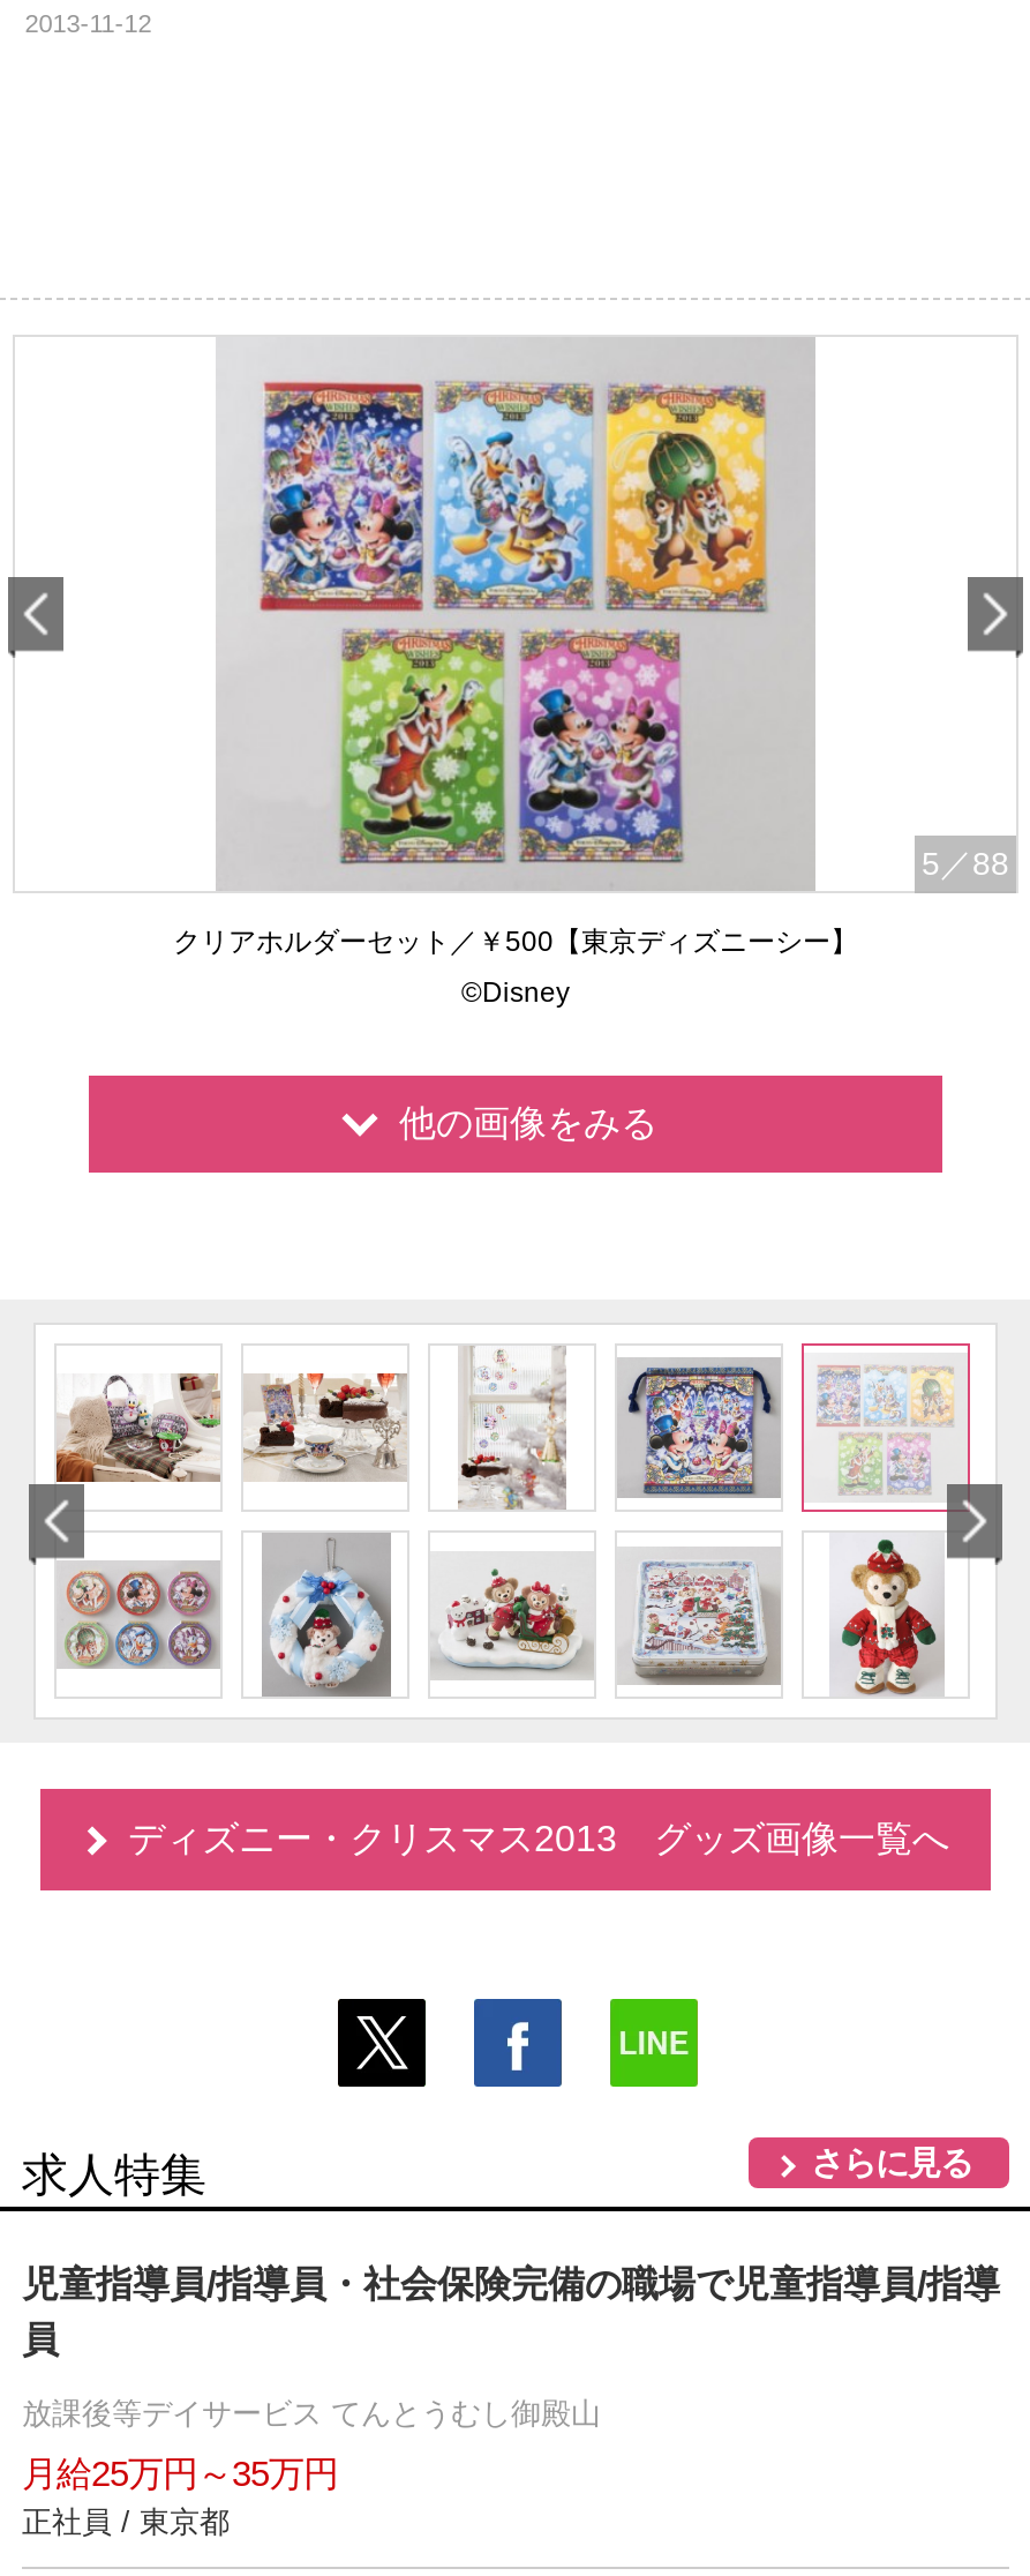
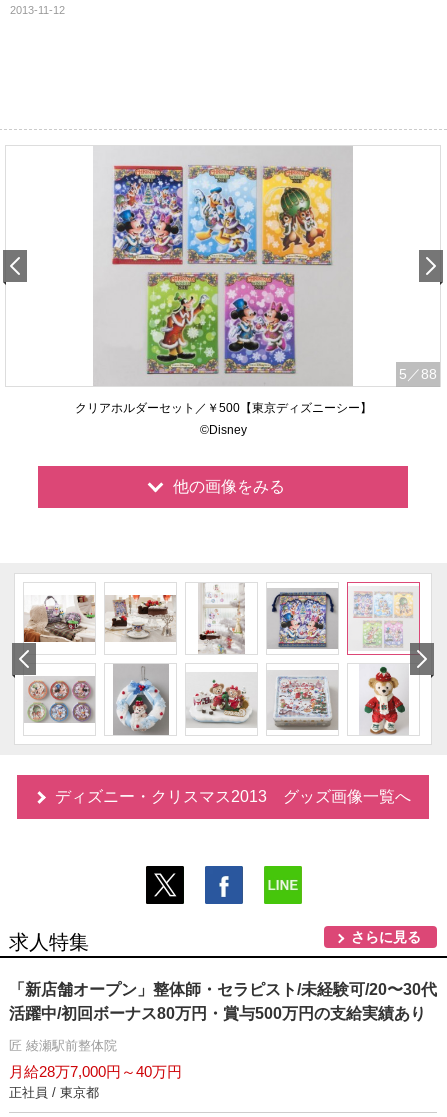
[22,2265,1000,2360] 児童指導員/指導員・社会保険完備の職場で児童指導員/指導 | 員 -> [9,981,437,1022] 「新店舗オープン」整体師・セラピスト/未経験可/20〜30代 | 活躍中/初回ボーナス80万円・賞与500万円の支給実績あり
[22,2397,601,2431] 放課後等デイサービス てんとうむし御殿山 -> [9,1038,117,1053] 匠 綾瀬駅前整体院
[22,2454,338,2494] 月給25万円～35万円 -> [9,1063,182,1080] 月給28万7,000円～40万円

